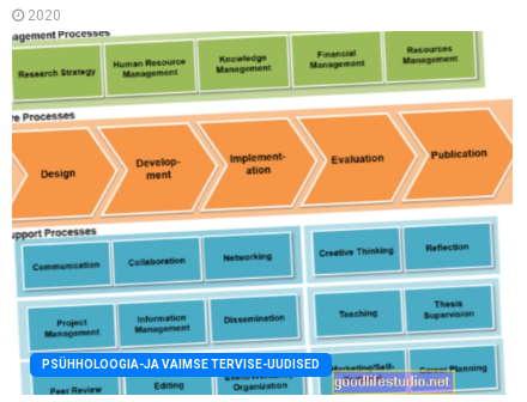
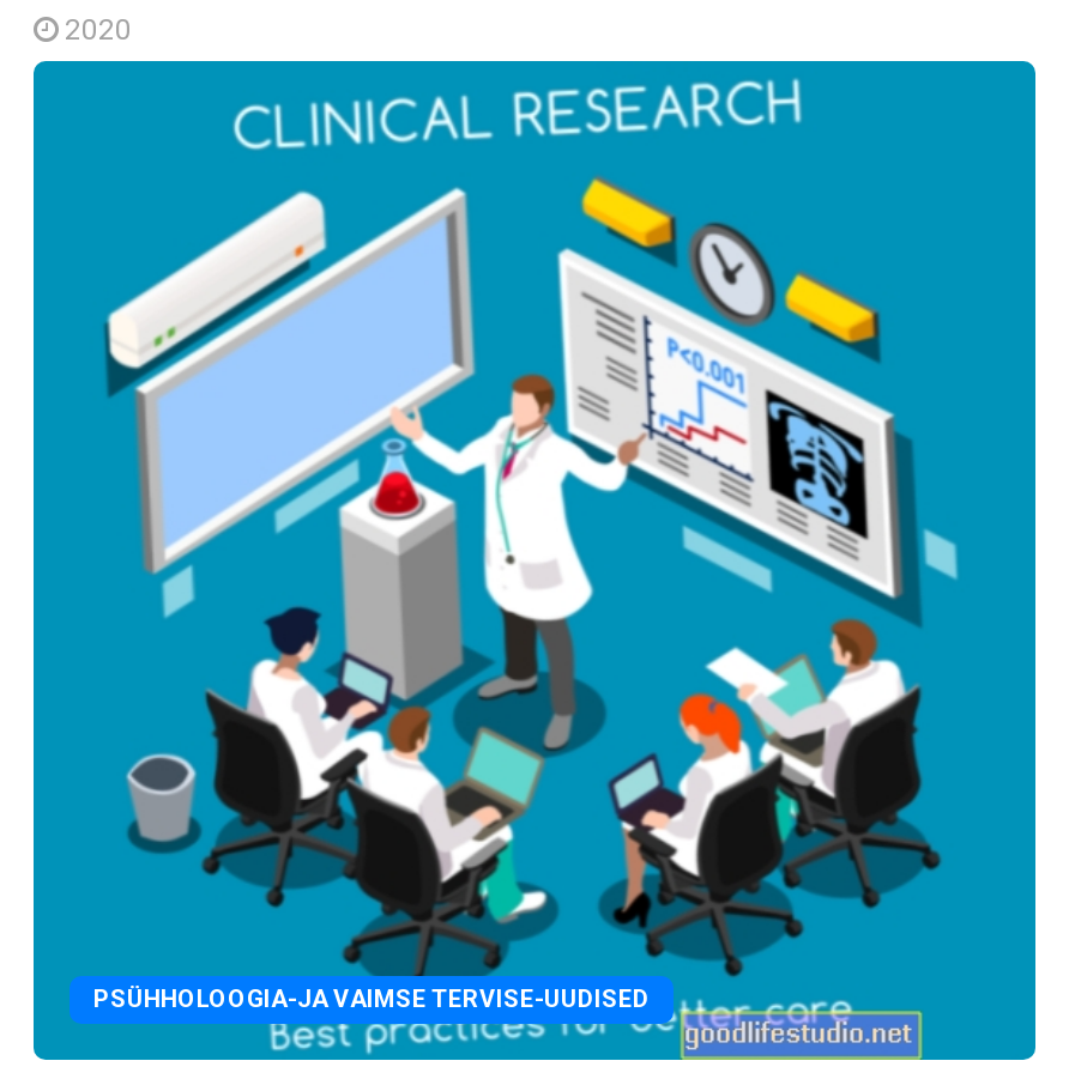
[11,30,514,396] [image] -> [31,59,1038,1062] [image]

